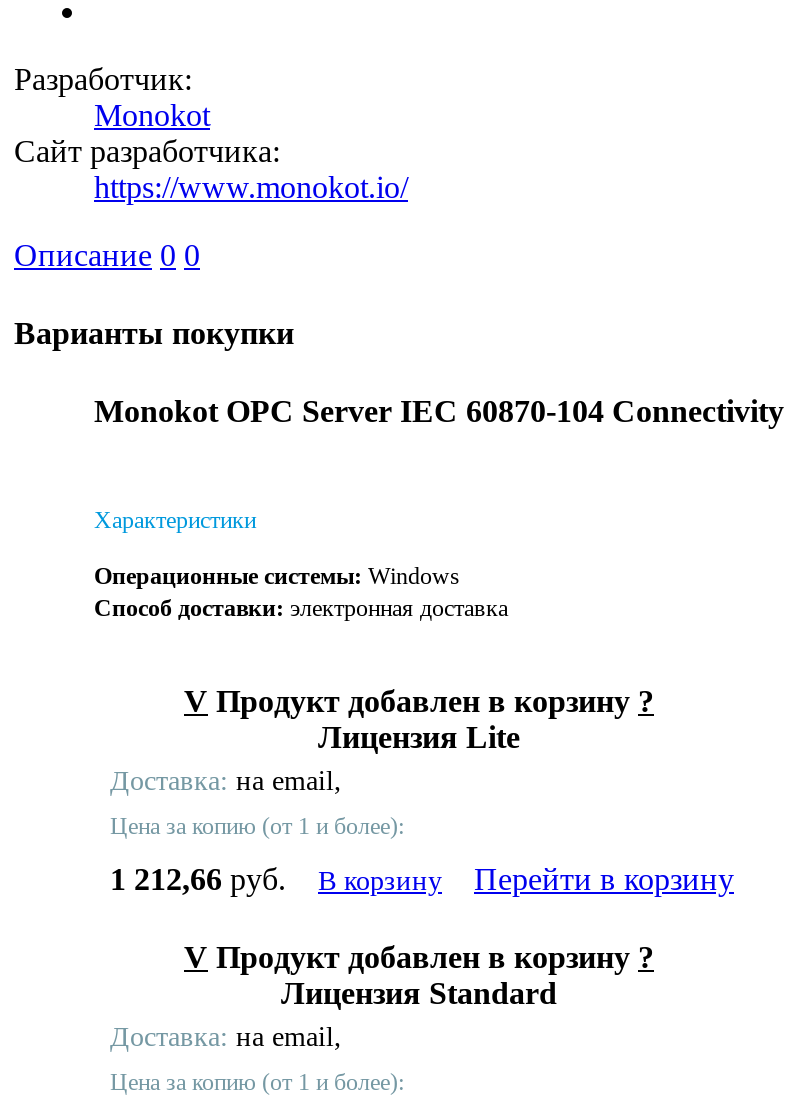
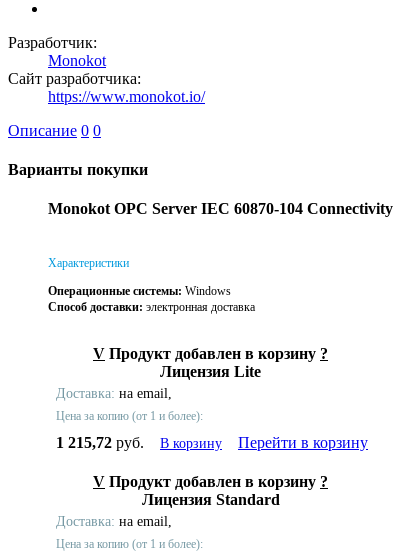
[110,863,734,897] 1 212,66 руб. В корзину Перейти в корзину -> [56,434,368,451] 1 215,72 руб. В корзину Перейти в корзину

